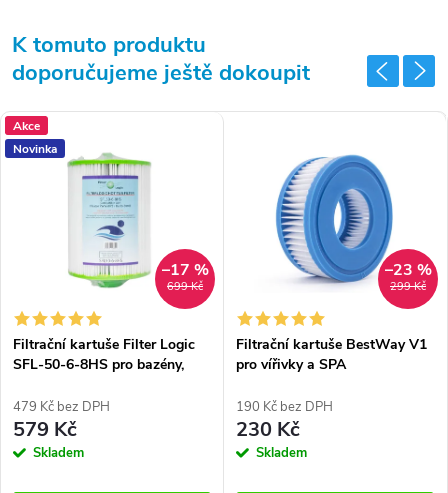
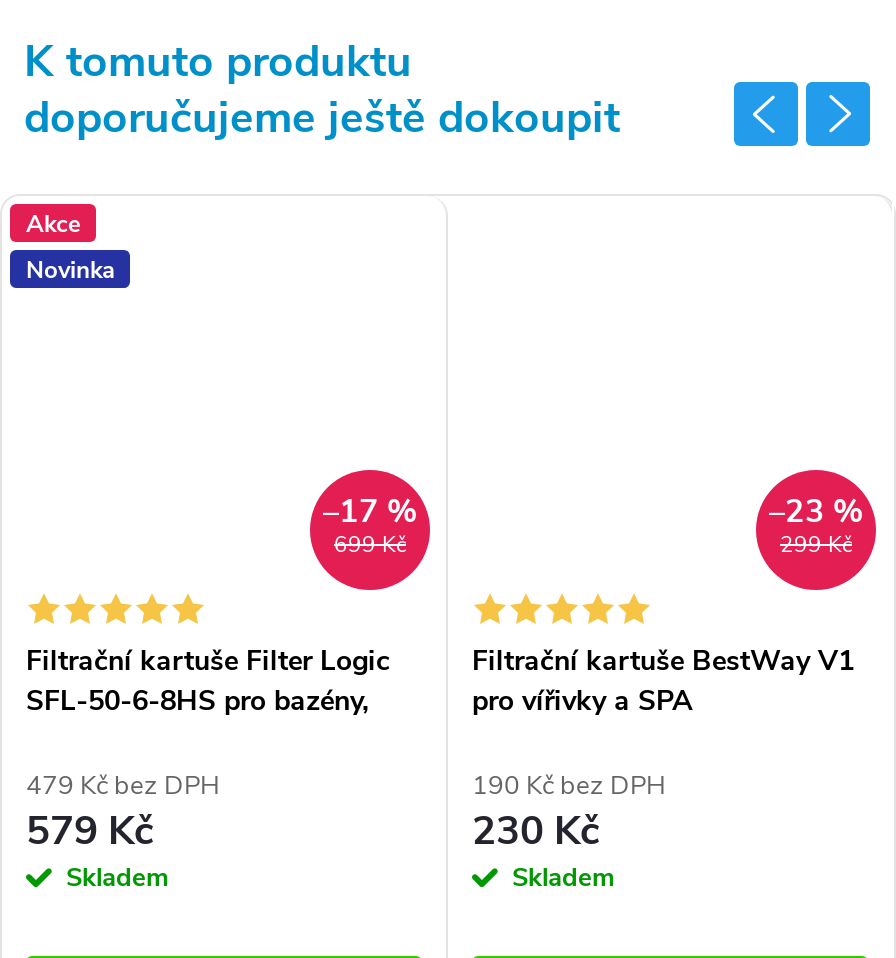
[67,152,152,289] [image] -> none
[275,154,394,286] [image] -> none

